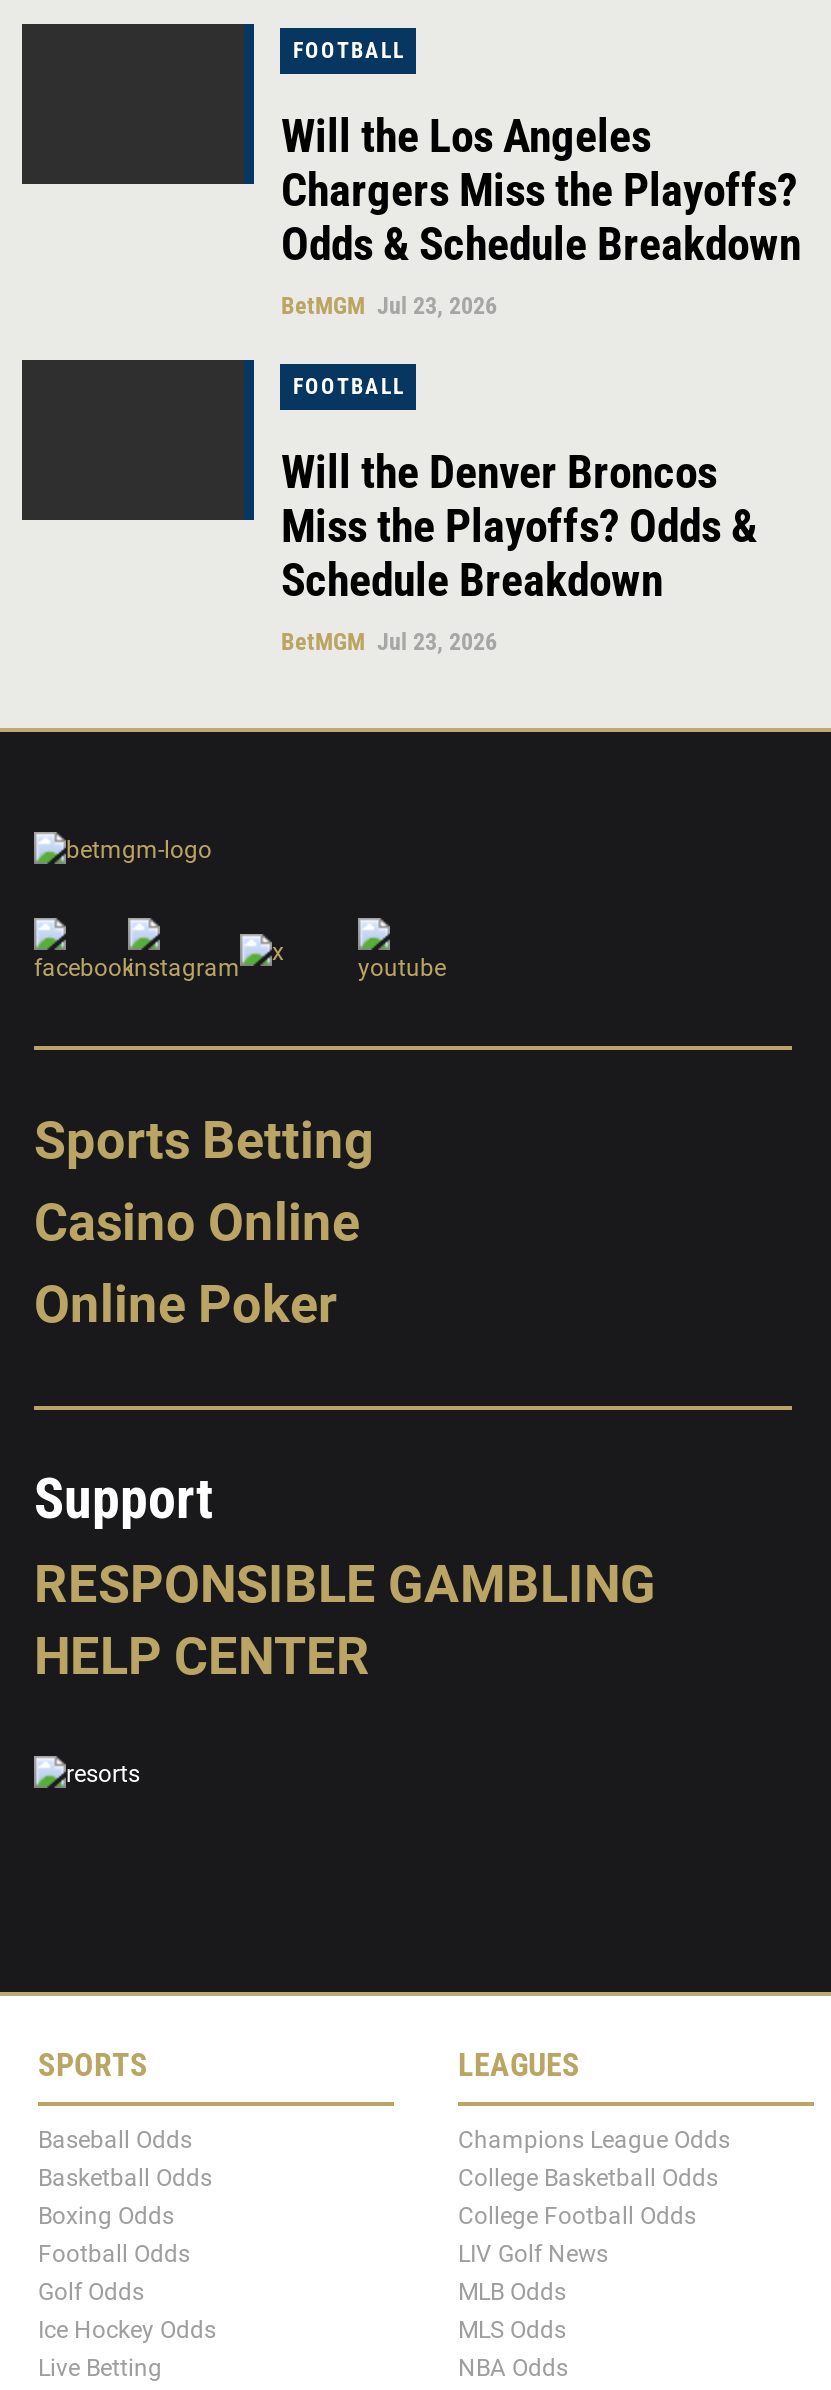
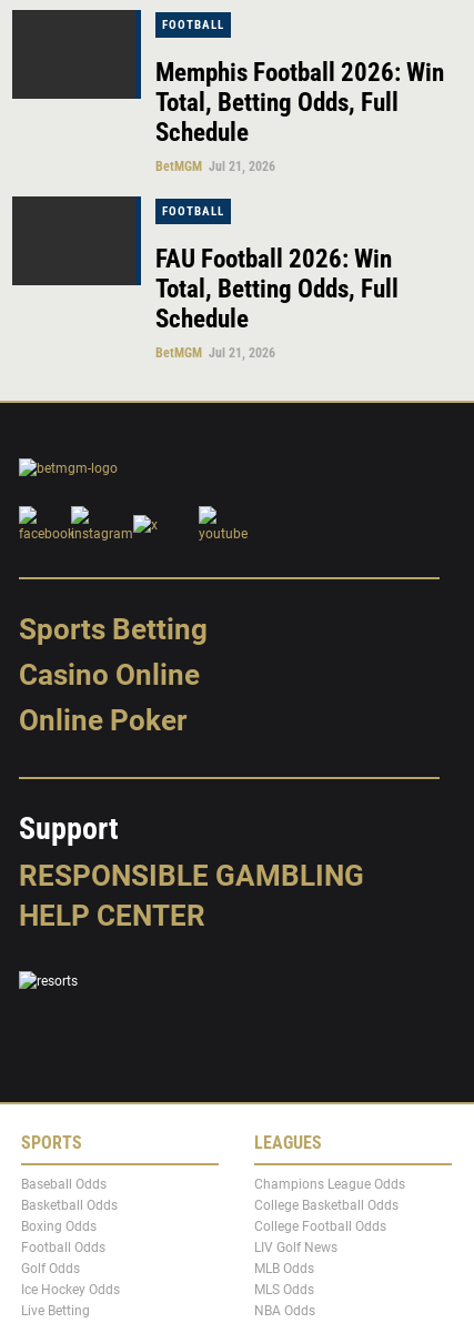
[281,109,801,319] Will the Los Angeles | Chargers Miss the Playoffs? | Odds & Schedule Breakdown | BetMGM Jul 23, 2026 -> [156,57,445,174] Memphis Football 2026: Win | Total, Betting Odds, Full | Schedule | BetMGM Jul 21, 2026
[281,445,757,655] Will the Denver Broncos | Miss the Playoffs? Odds & | Schedule Breakdown | BetMGM Jul 23, 2026 -> [156,244,399,360] FAU Football 2026: Win | Total, Betting Odds, Full | Schedule | BetMGM Jul 21, 2026

